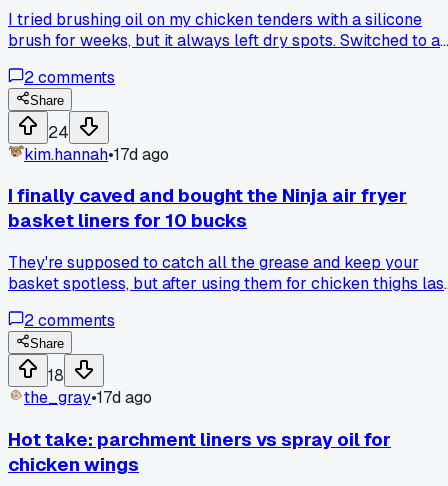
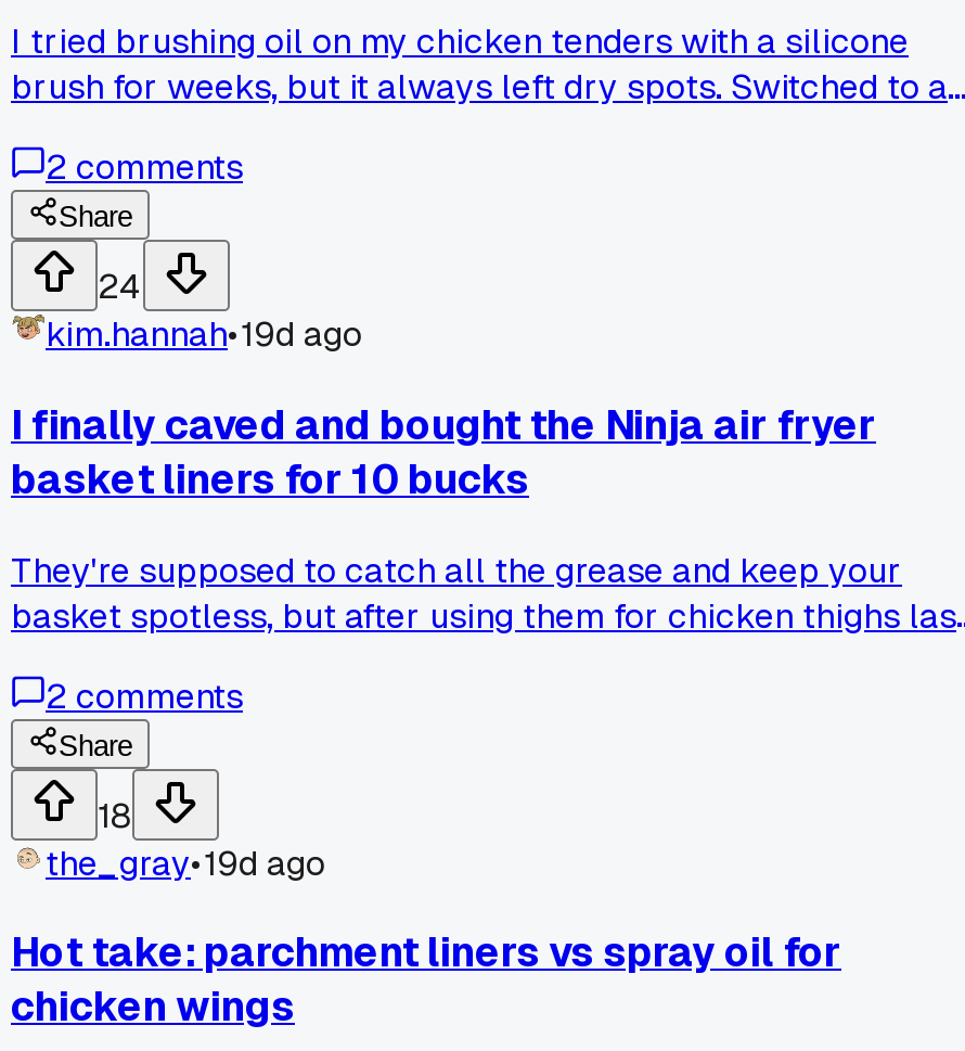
[24,144,169,165] kim.hannah•17d ago -> [46,312,362,357] kim.hannah•19d ago
[24,387,152,408] the_gray•17d ago -> [46,840,325,885] the_gray•19d ago

